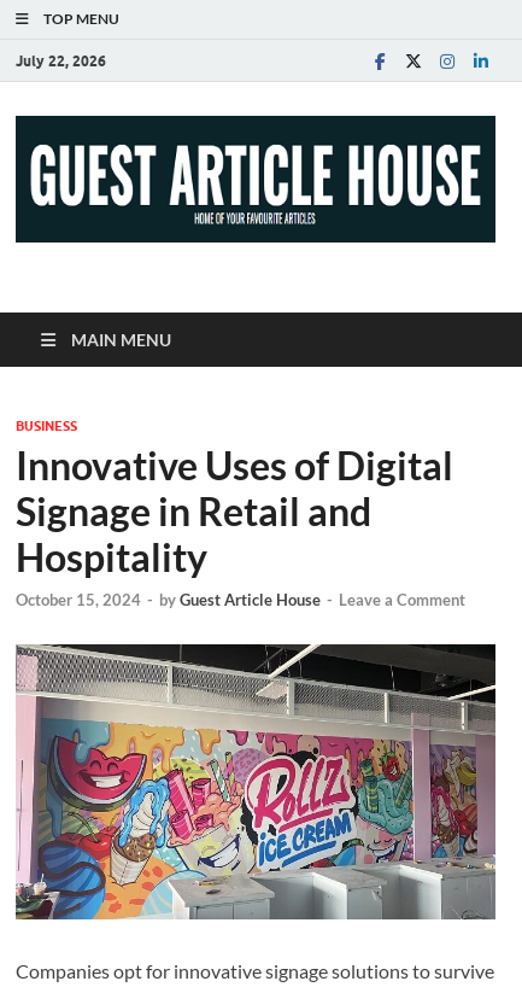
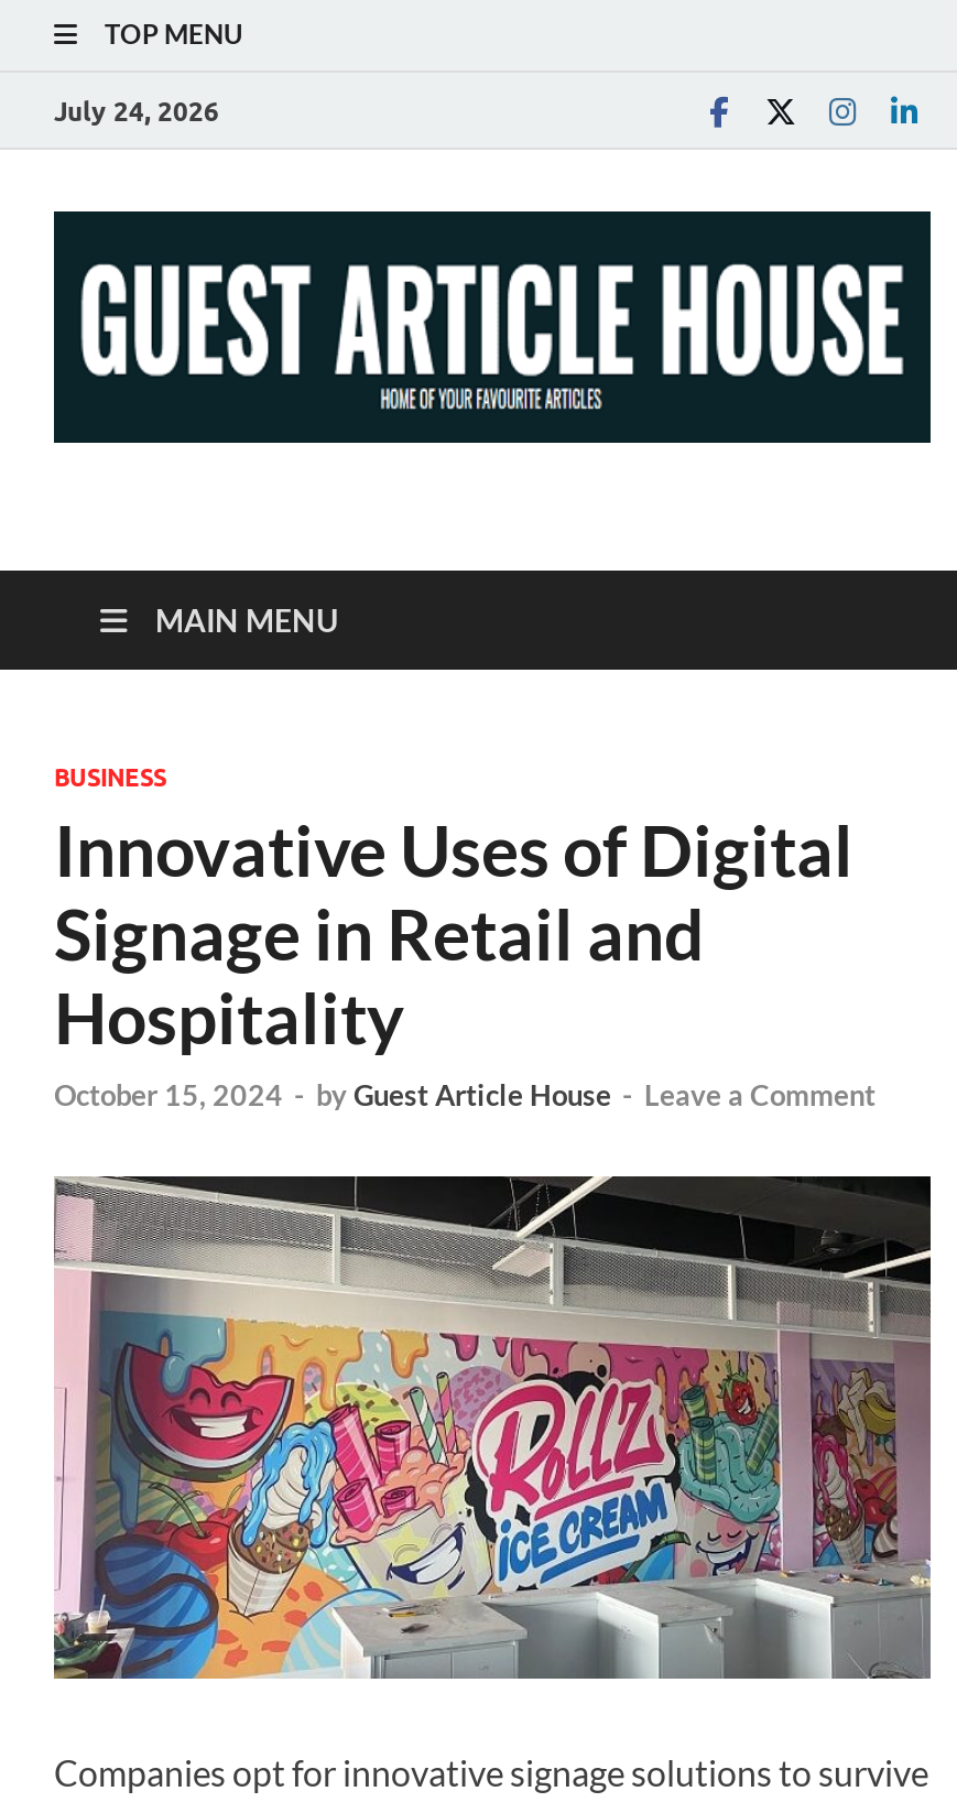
[16,51,106,69] July 22, 2026 -> [54,94,219,127] July 24, 2026

